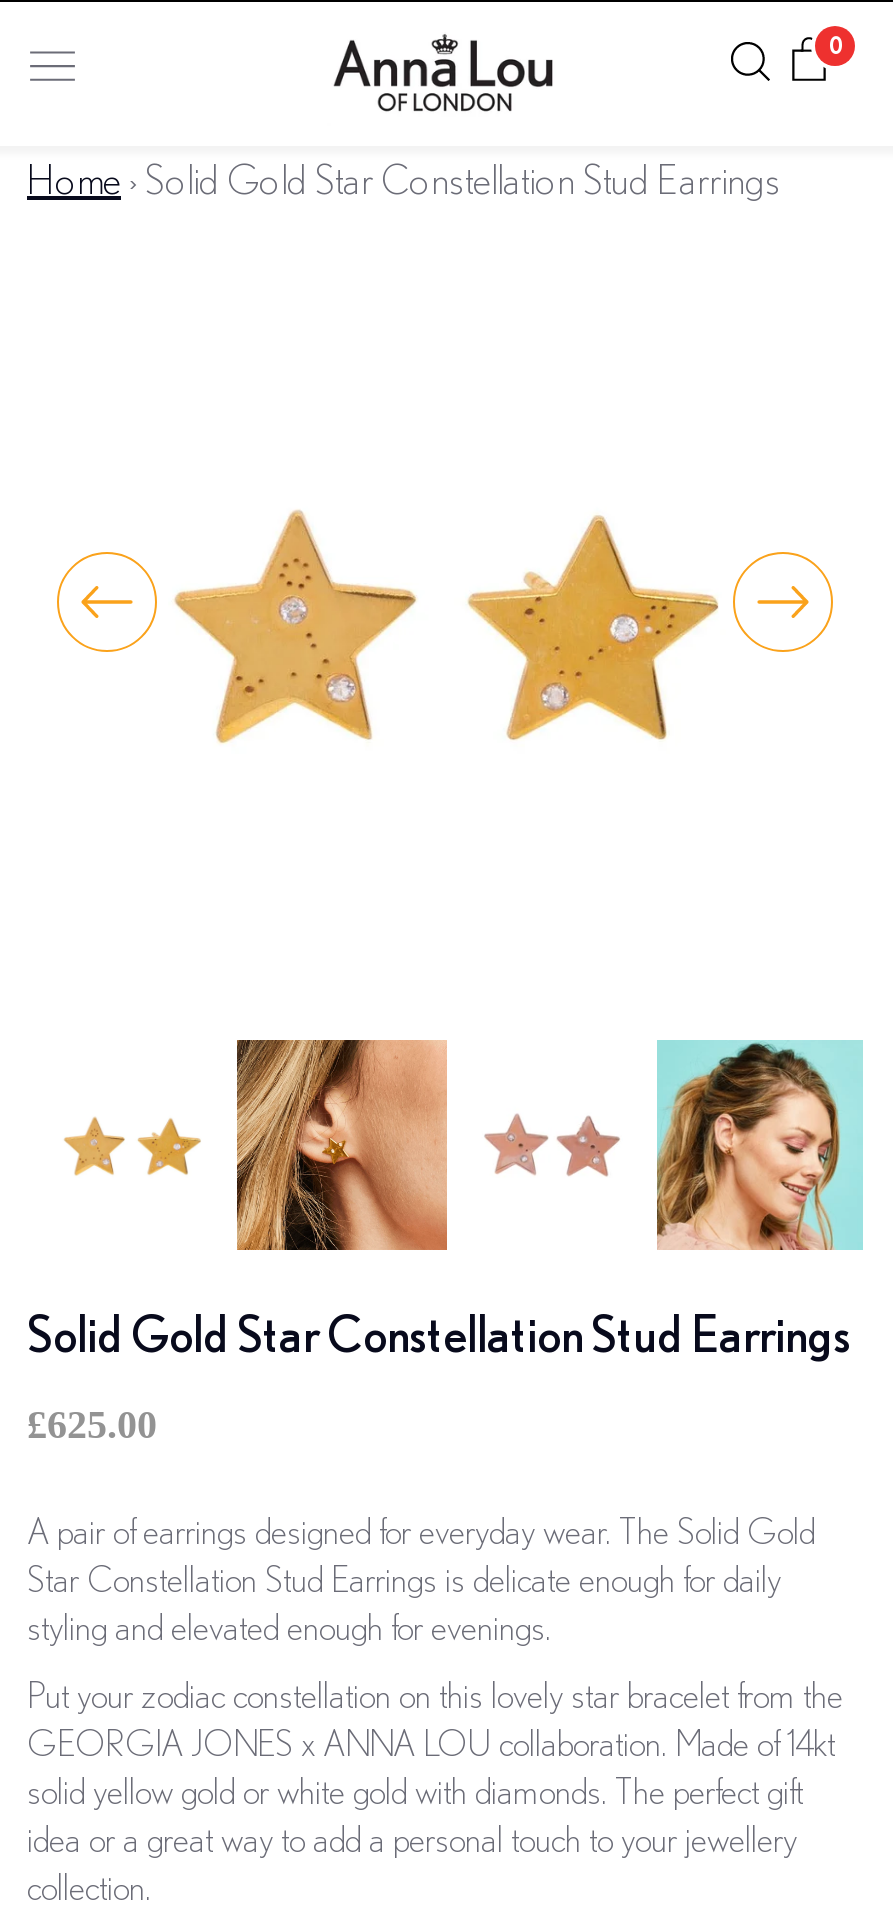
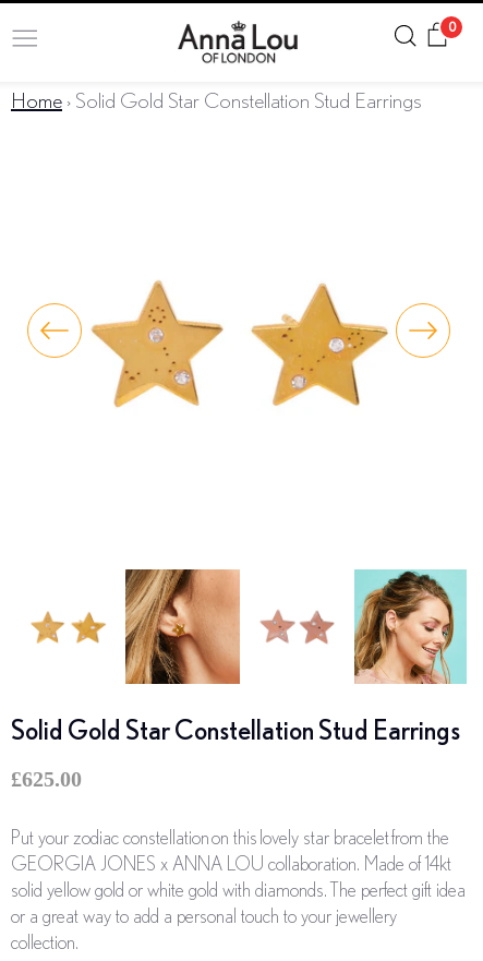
[27,1510,815,1648] A pair of earrings designed for everyday wear. The Solid Gold | Star Constellation Stud Earrings is delicate enough for daily | styling and elevated enough for evenings. -> none

